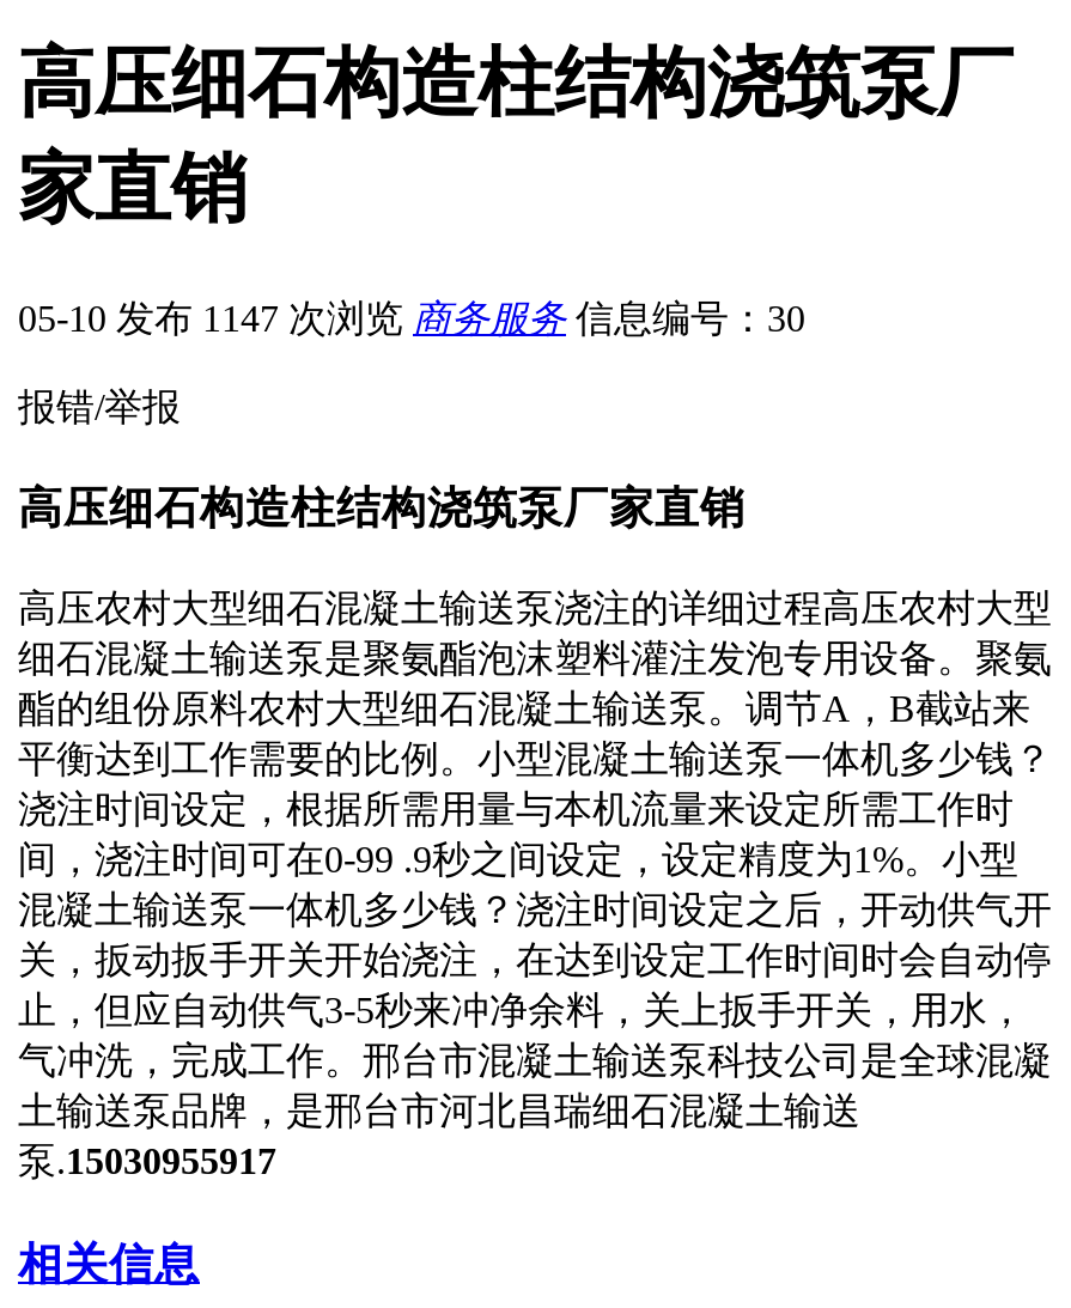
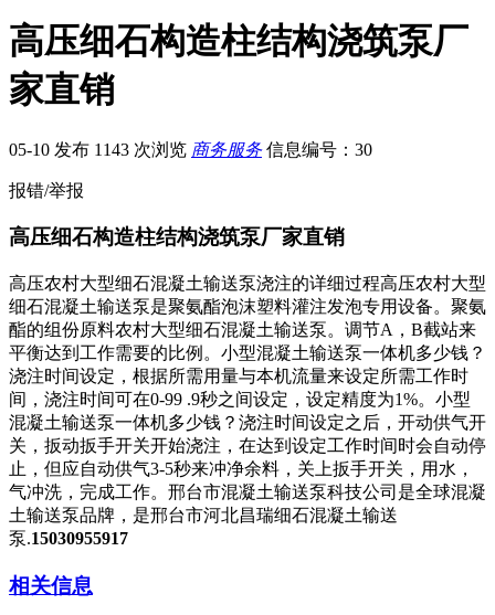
[18,297,805,338] 05-10 发布 1147 次浏览 商务服务 信息编号：30 -> [9,140,372,159] 05-10 发布 1143 次浏览 商务服务 信息编号：30

